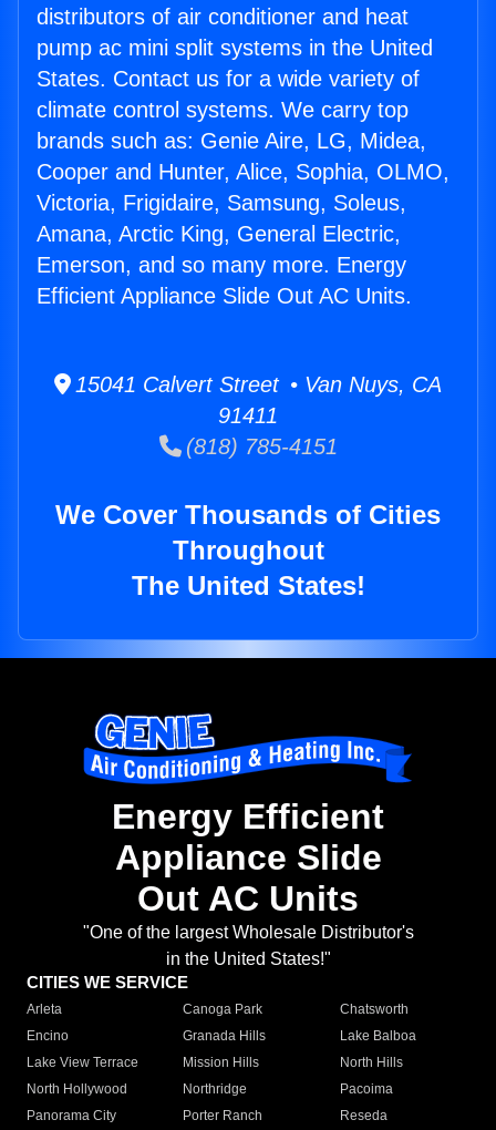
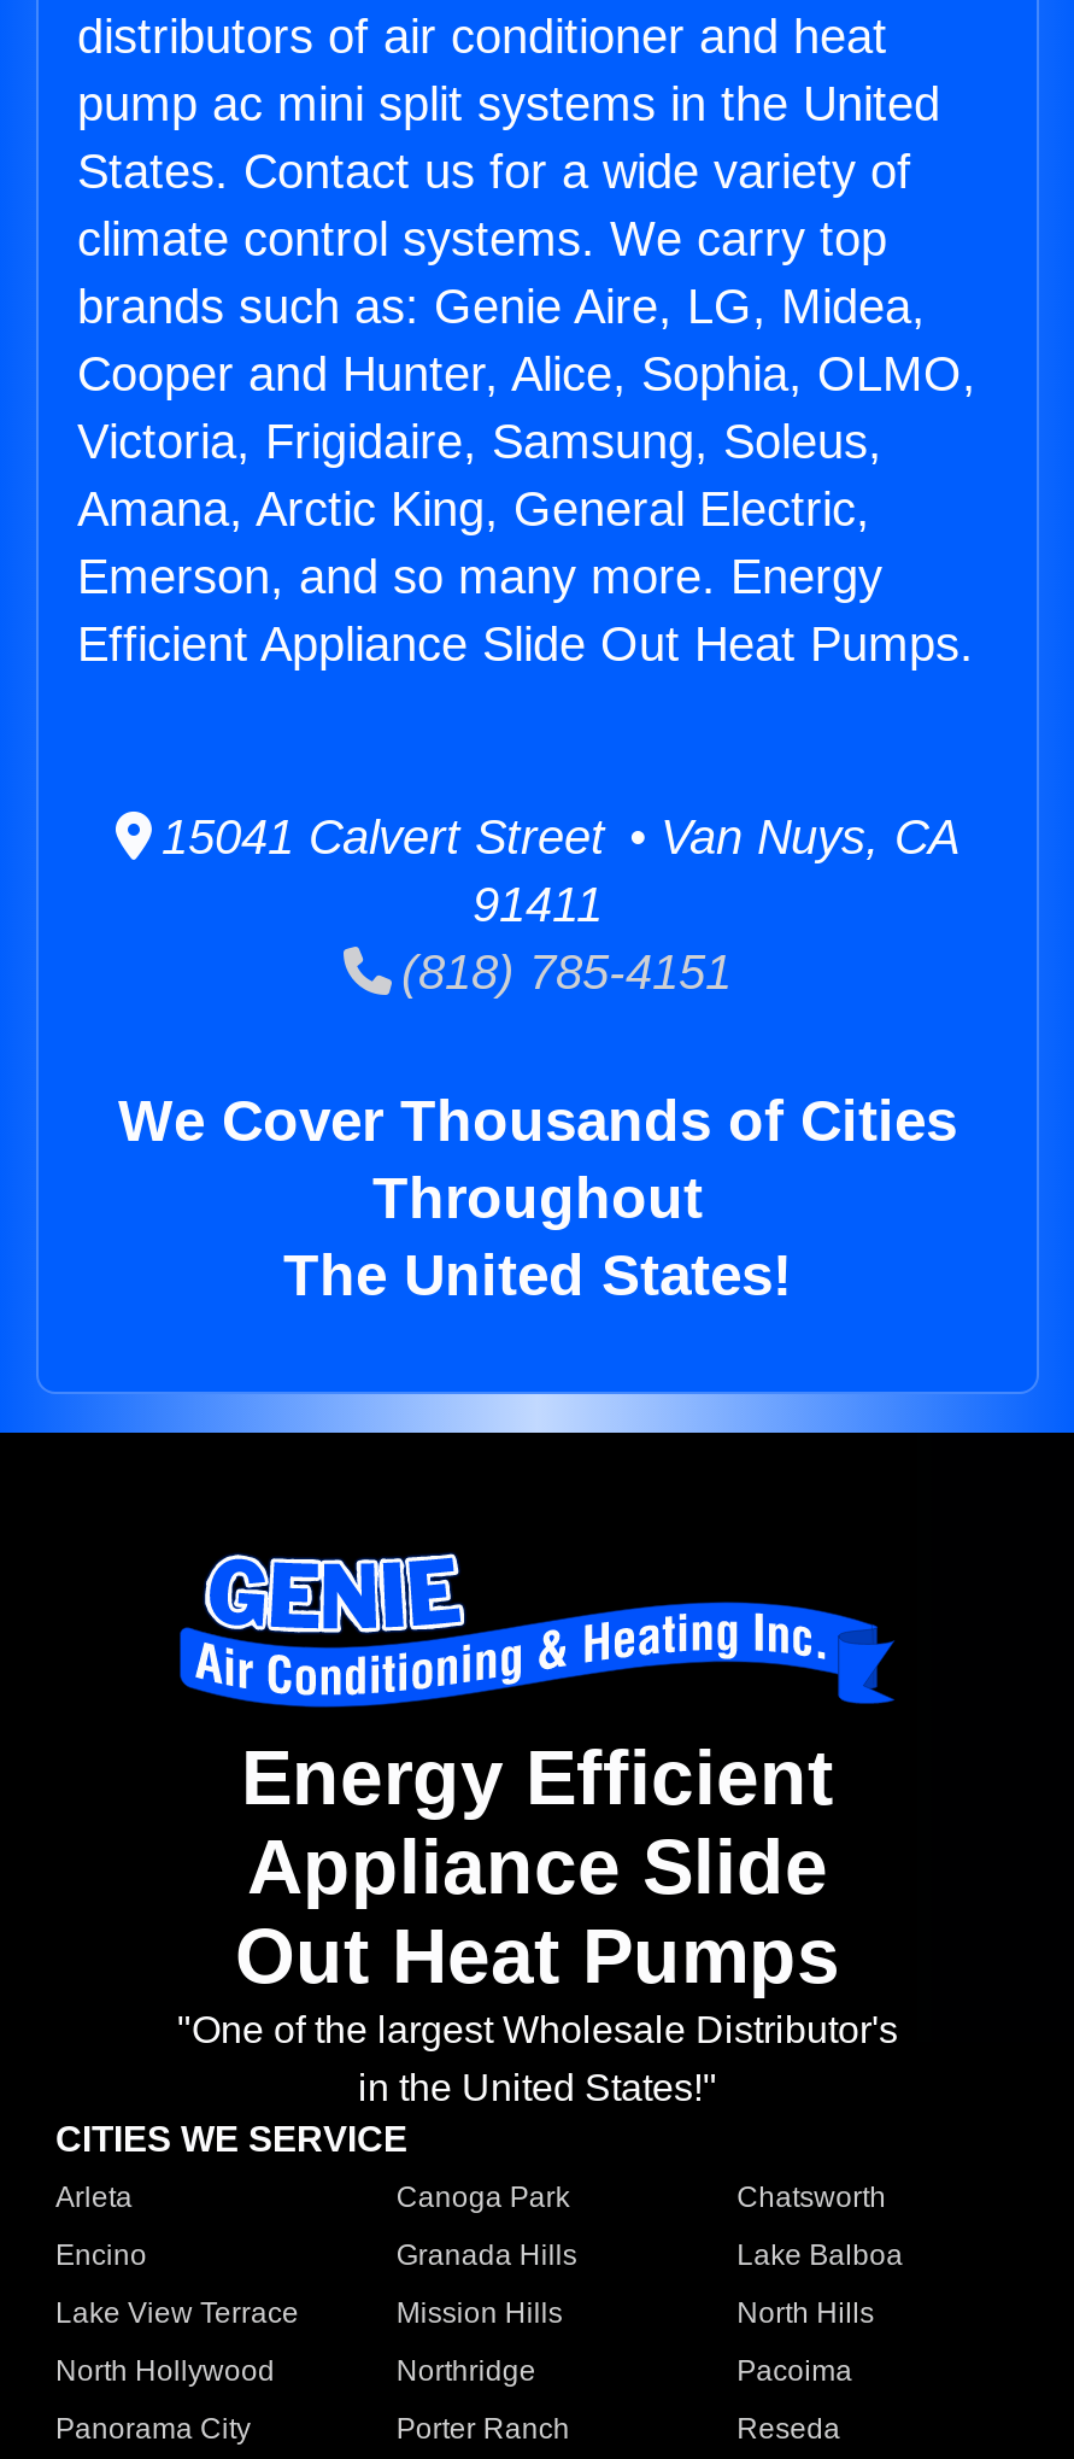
[37,284,412,308] Efficient Appliance Slide Out AC Units. -> [77,618,974,671] Efficient Appliance Slide Out Heat Pumps.
[137,879,359,919] Out AC Units -> [235,1913,840,2000] Out Heat Pumps

